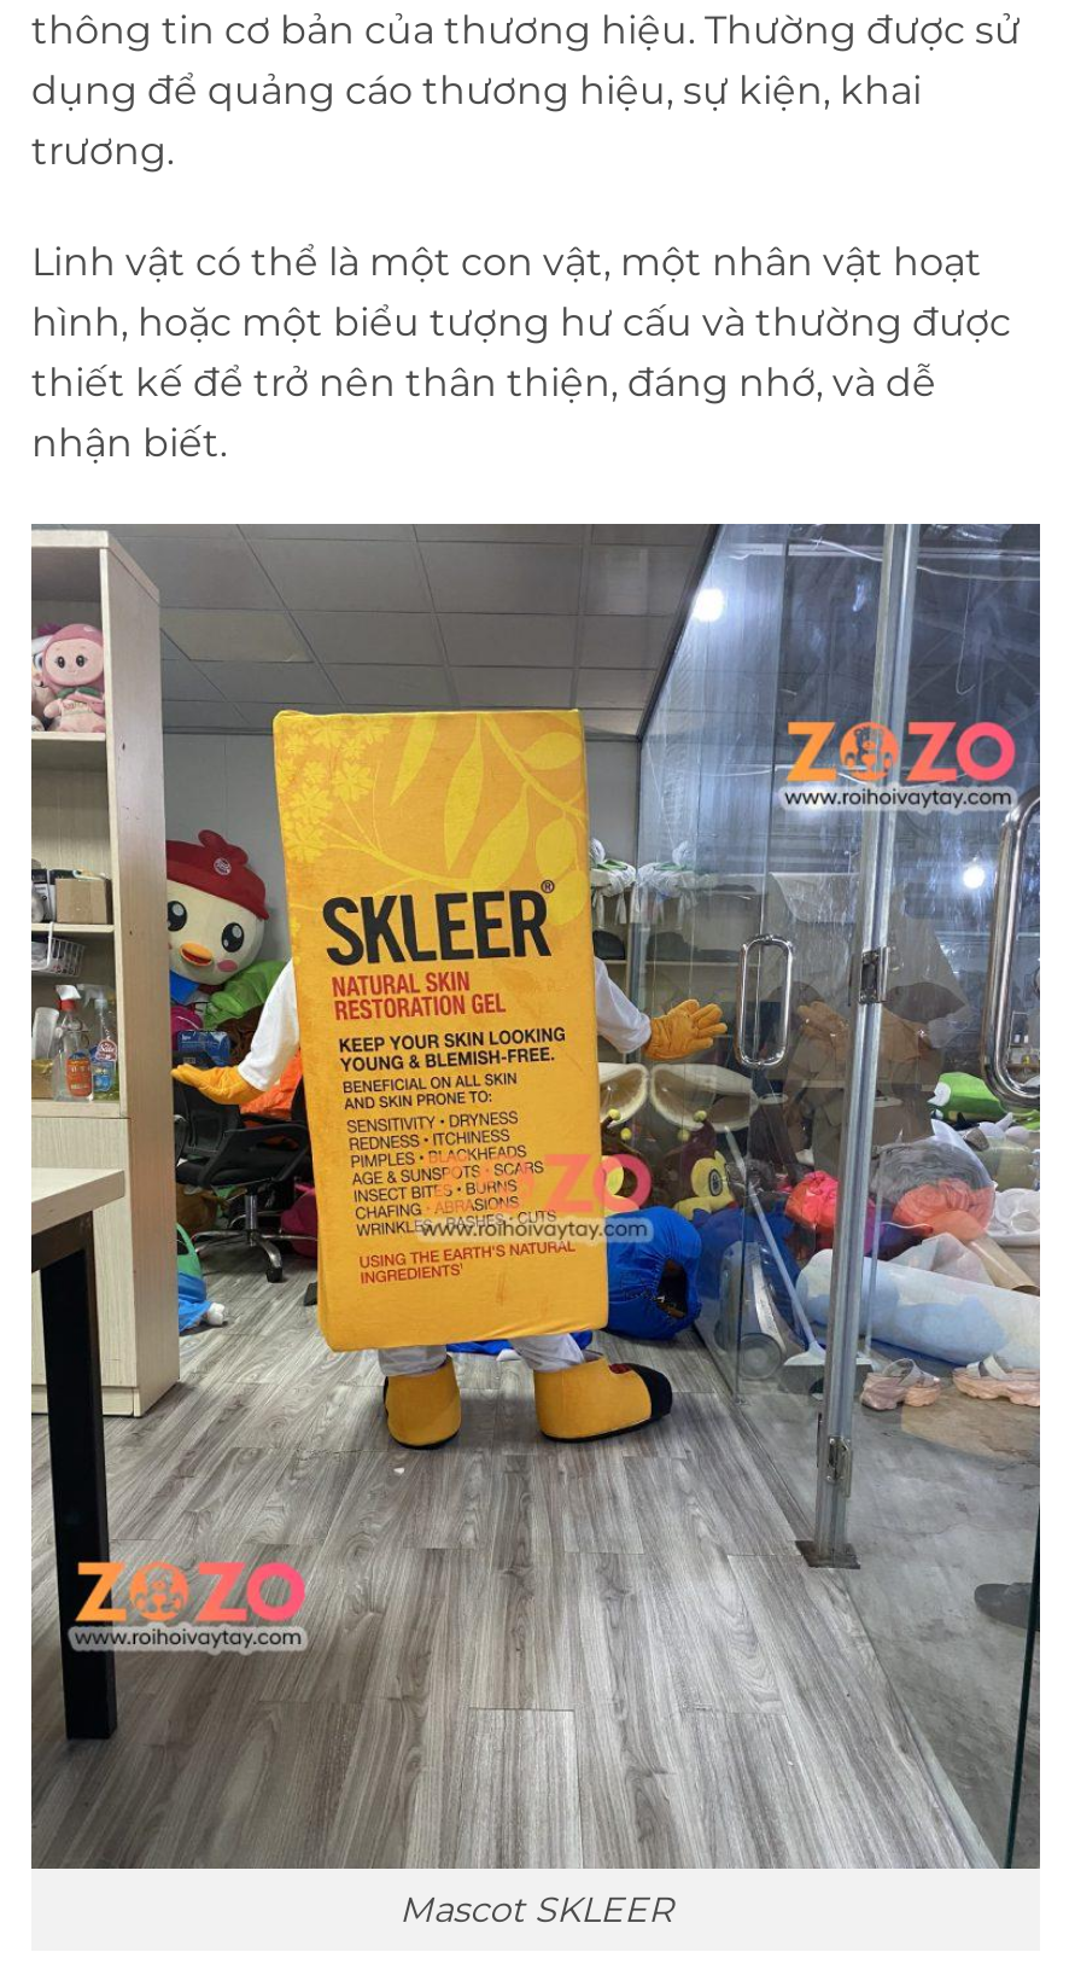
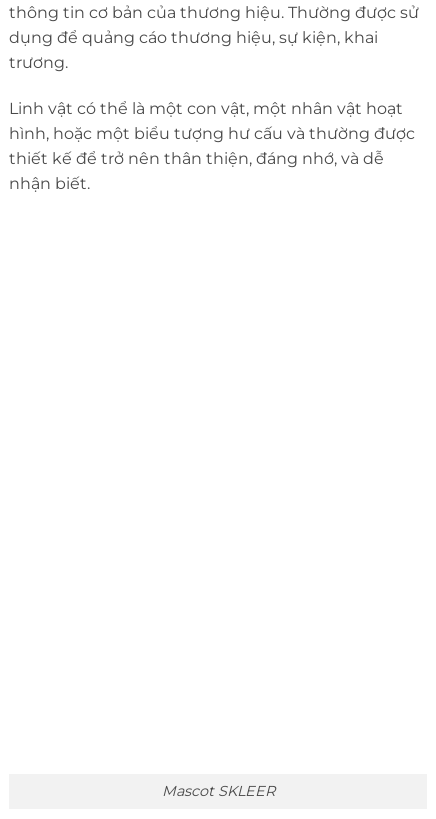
[29,521,1042,1871] [image] -> none

